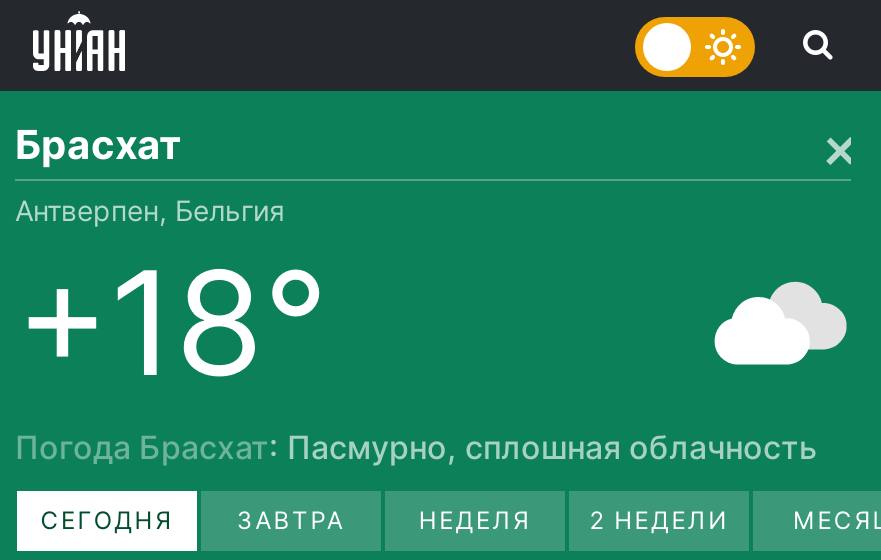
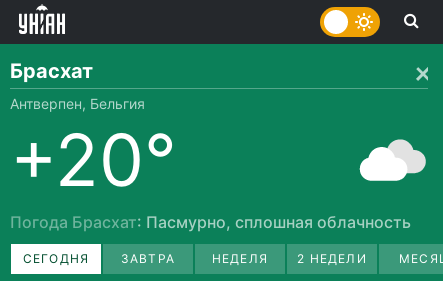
[15,235,329,409] +18° -> [10,116,177,203] +20°

